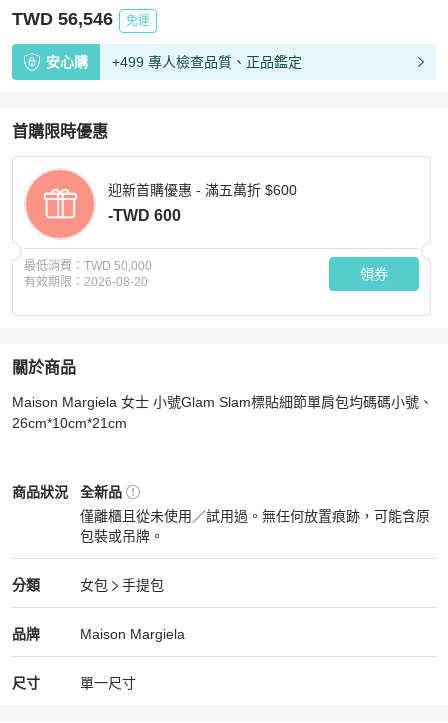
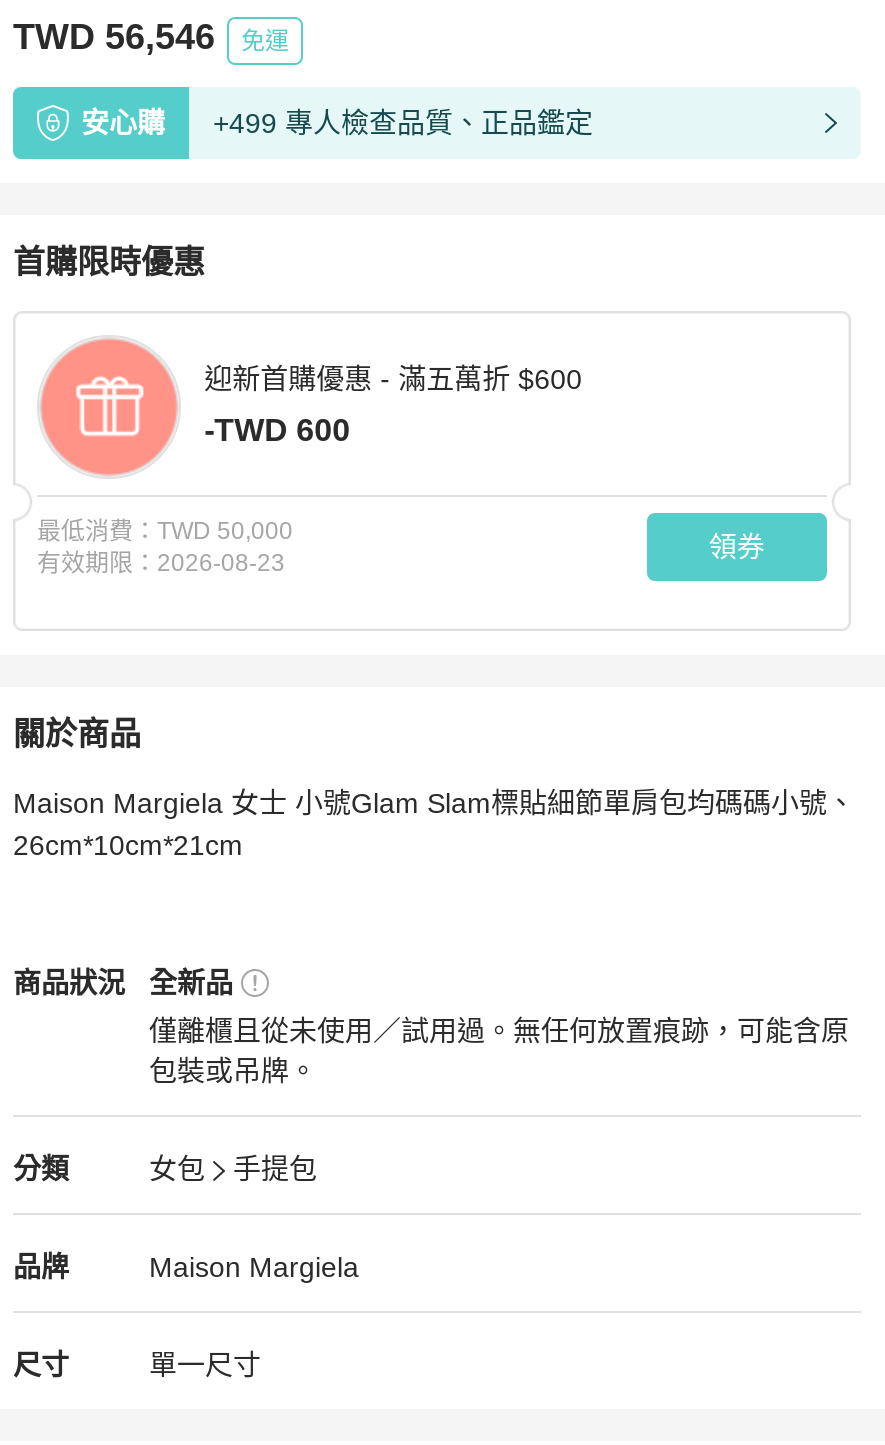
[24,275,148,289] 有效期限：2026-08-20 -> [37,548,285,576] 有效期限：2026-08-23

